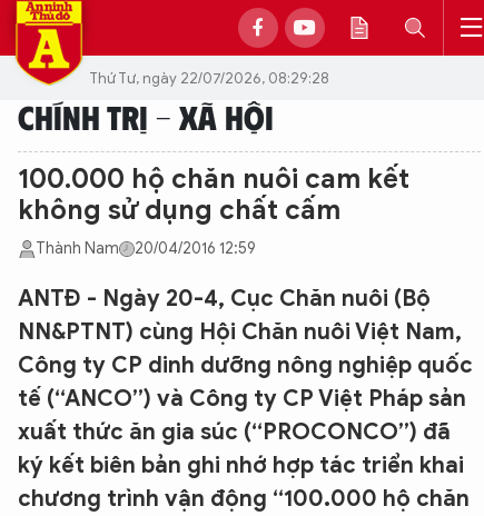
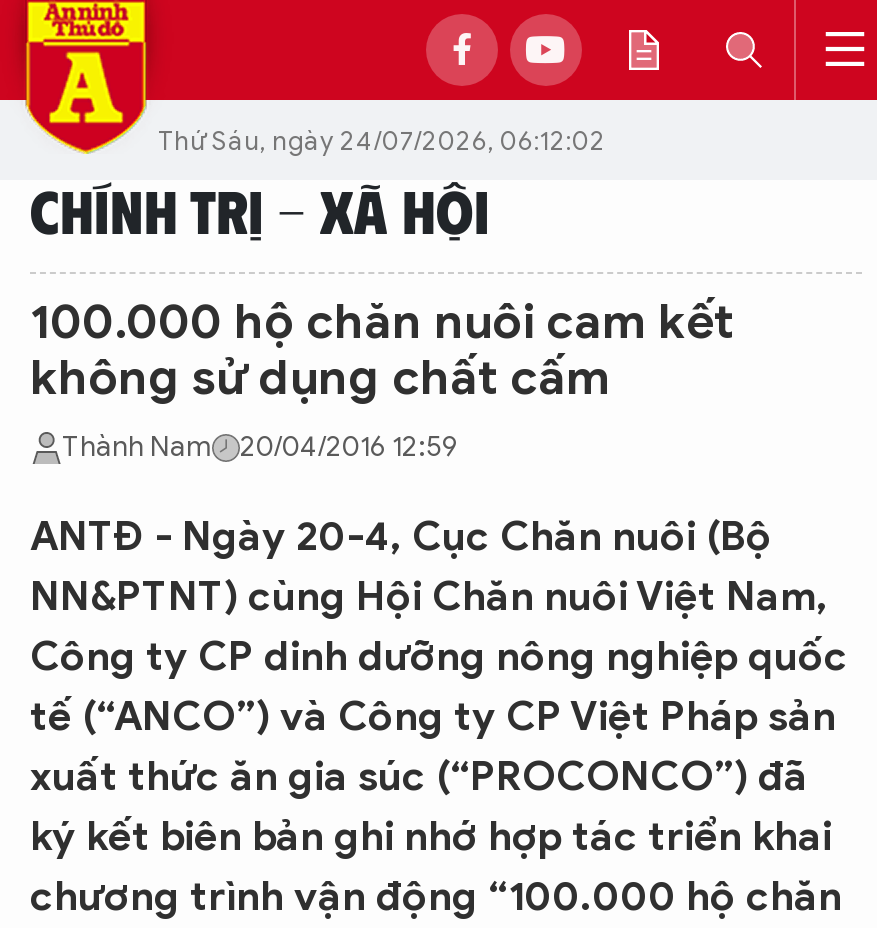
[89,68,329,87] Thứ Tư, ngày 22/07/2026, 08:29:28 -> [158,123,606,157] Thứ Sáu, ngày 24/07/2026, 06:12:02

